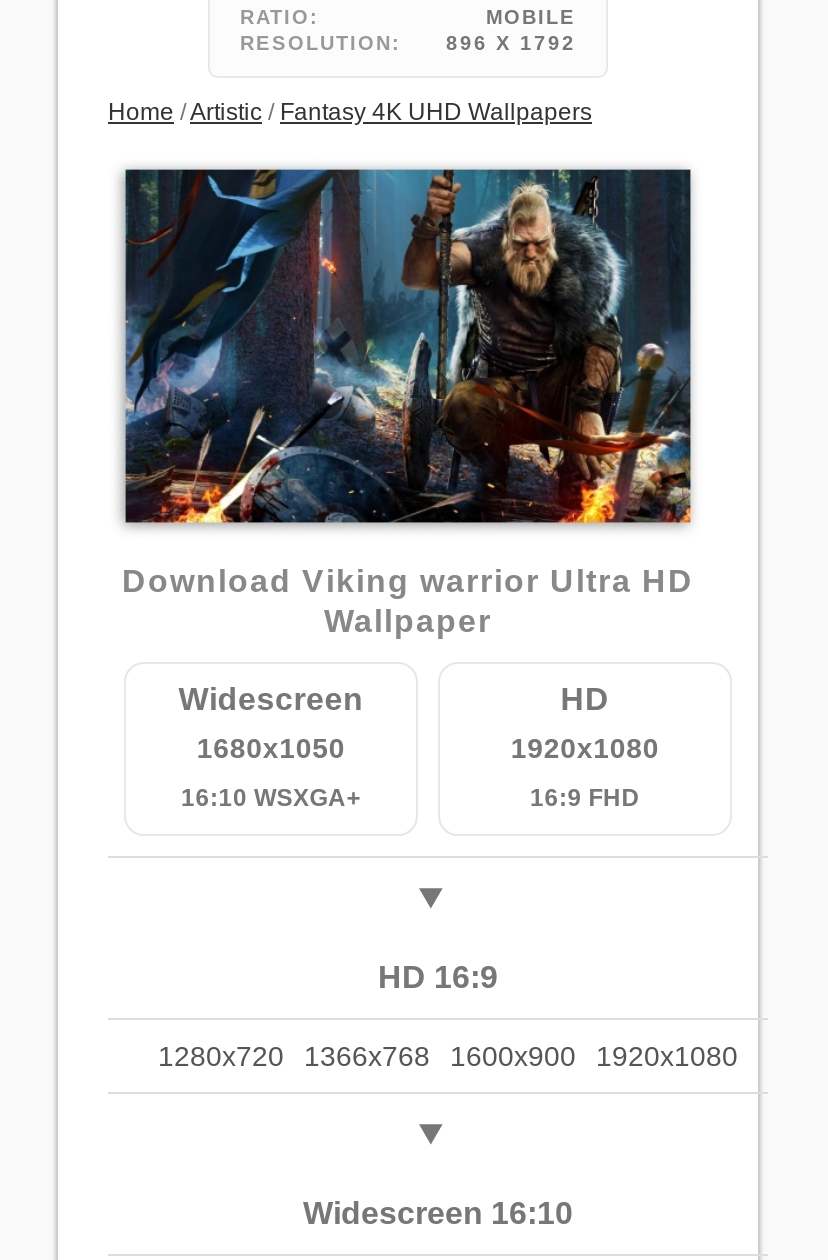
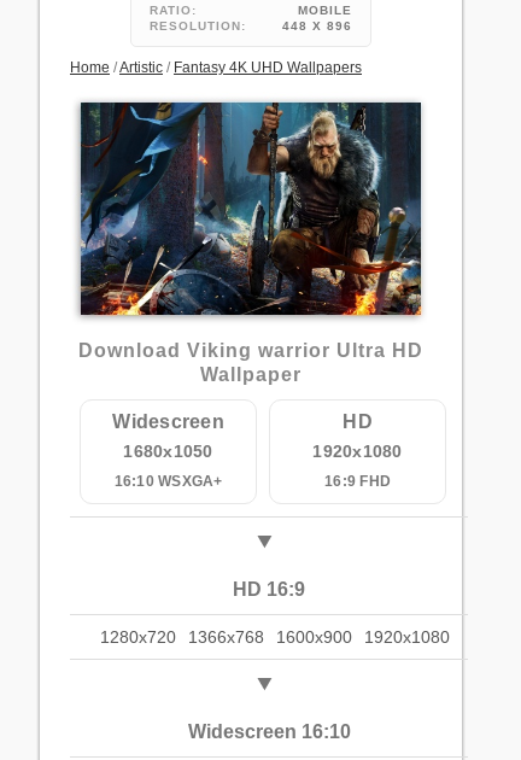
[446,32,576,54] 896 X 1792 -> [282,19,352,33] 448 X 896

